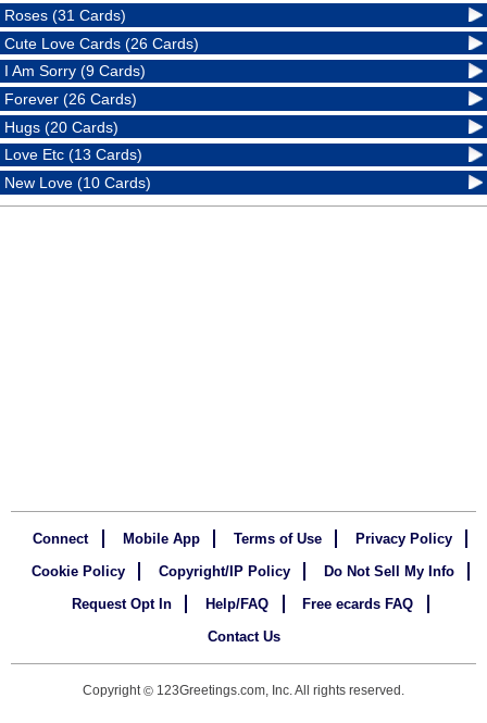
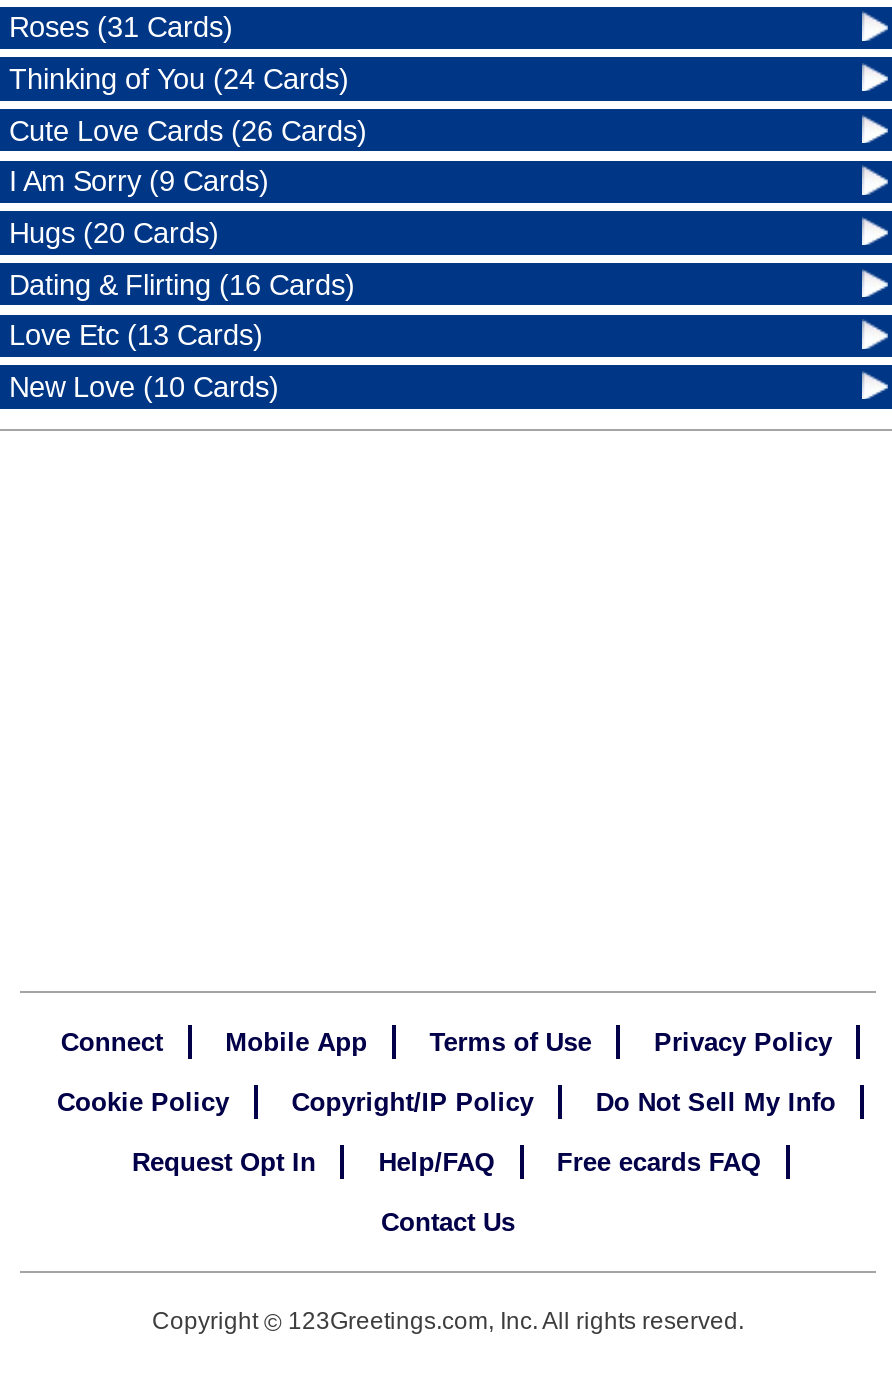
none -> [9,63,349,95] Thinking of You (24 Cards)
[5,90,138,108] Forever (26 Cards) -> none
none -> [9,269,355,301] Dating & Flirting (16 Cards)

